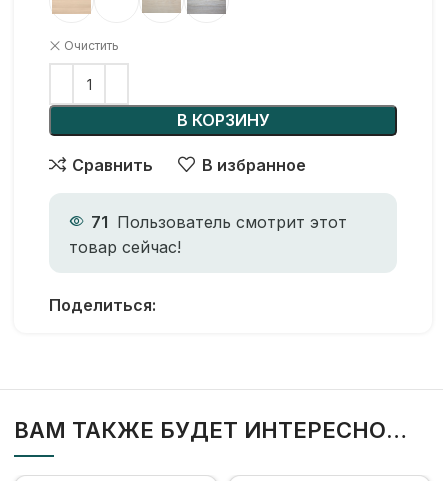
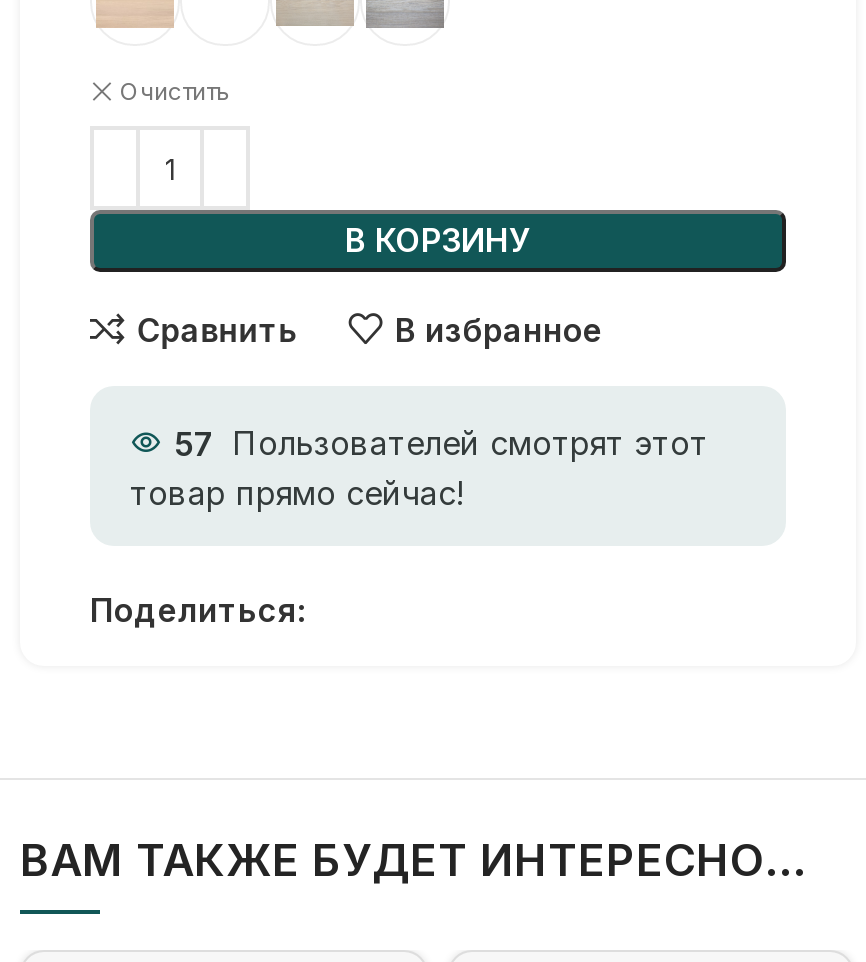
[69,212,347,257] 71 Пользователь смотрит этот | товар сейчас! -> [130,423,708,513] 57 Пользователей смотрят этот | товар прямо сейчас!

